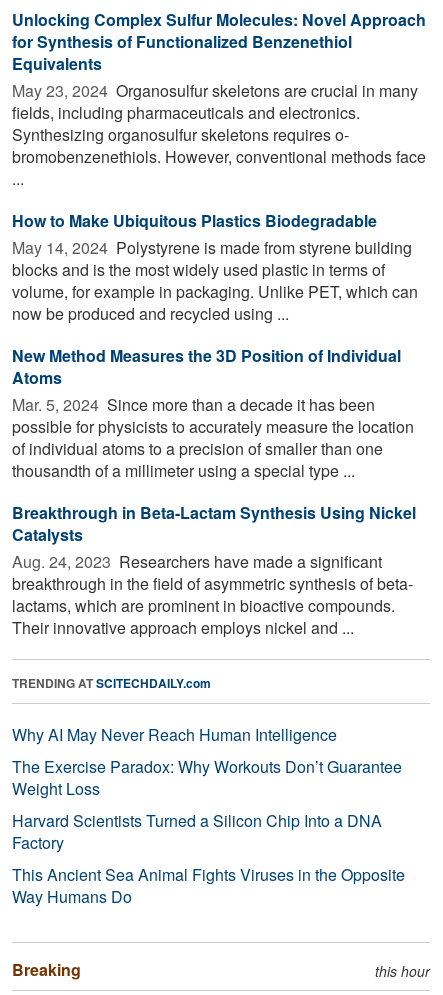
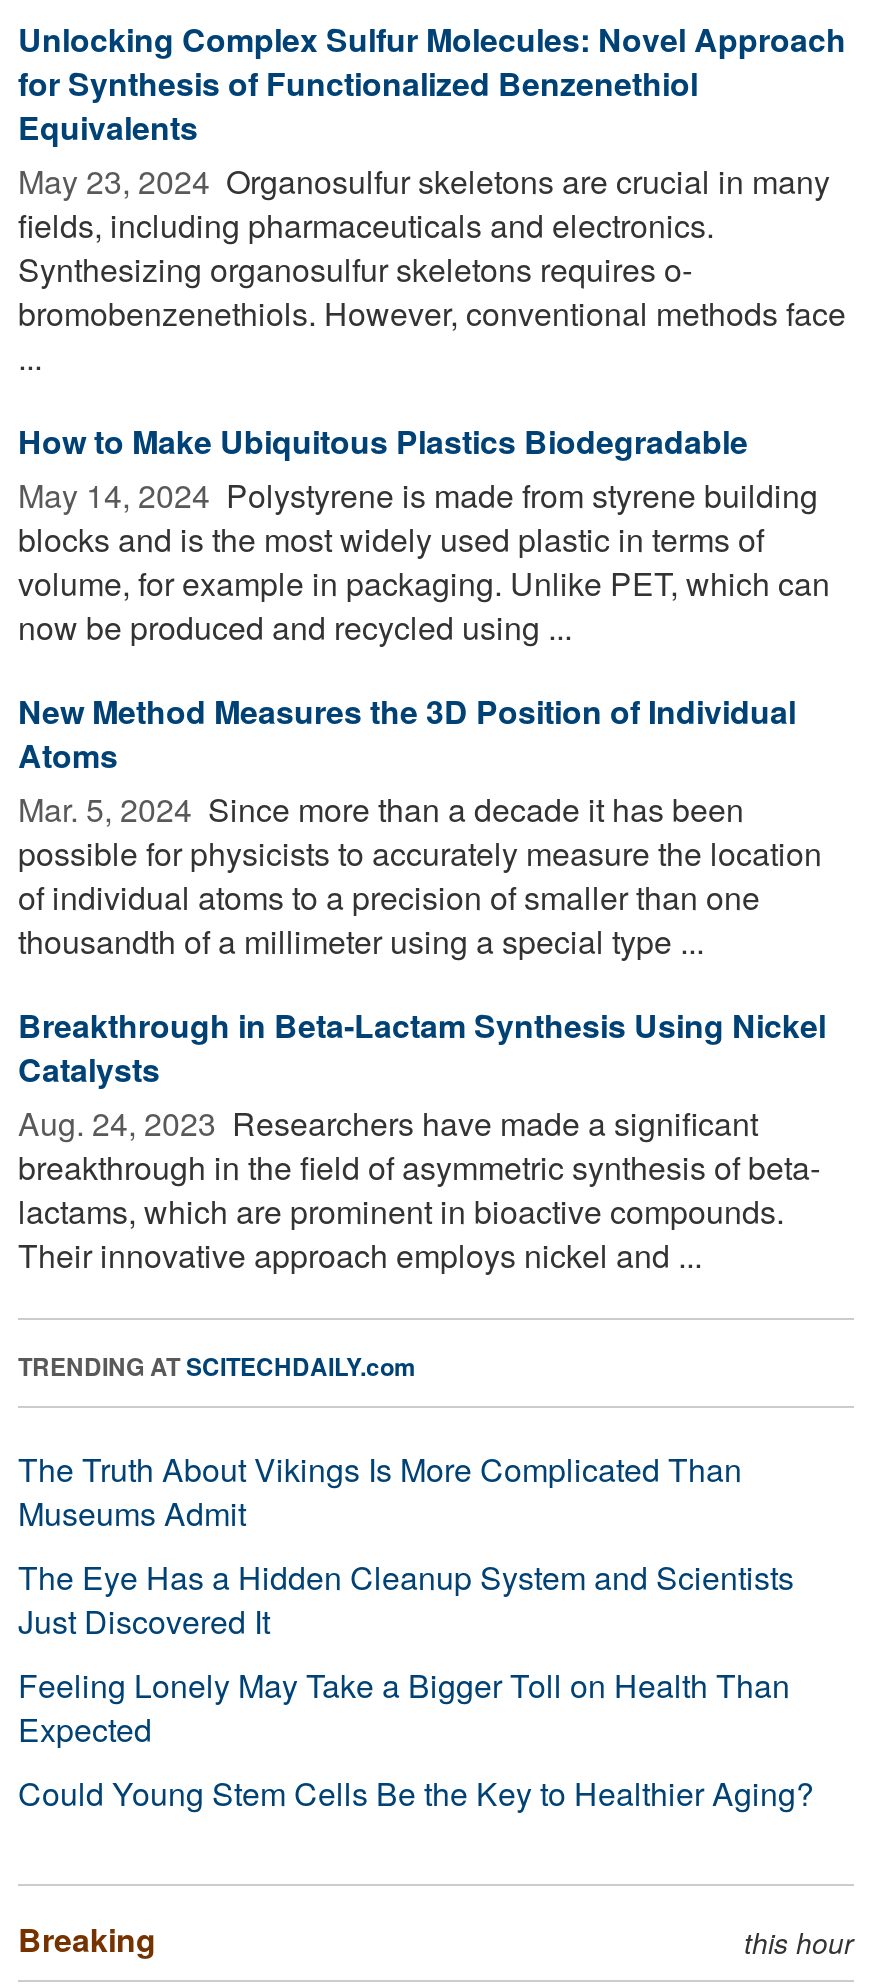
[12,723,405,908] Why AI May Never Reach Human Intelligence | The Exercise Paradox: Why Workouts Don’t Guarantee | Weight Loss | Harvard Scientists Turned a Silicon Chip Into a DNA | Factory | This Ancient Sea Animal Fights Viruses in the Opposite | Way Humans Do -> [18,1446,814,1816] The Truth About Vikings Is More Complicated Than | Museums Admit | The Eye Has a Hidden Cleanup System and Scientists | Just Discovered It | Feeling Lonely May Take a Bigger Toll on Health Than | Expected | Could Young Stem Cells Be the Key to Healthier Aging?

